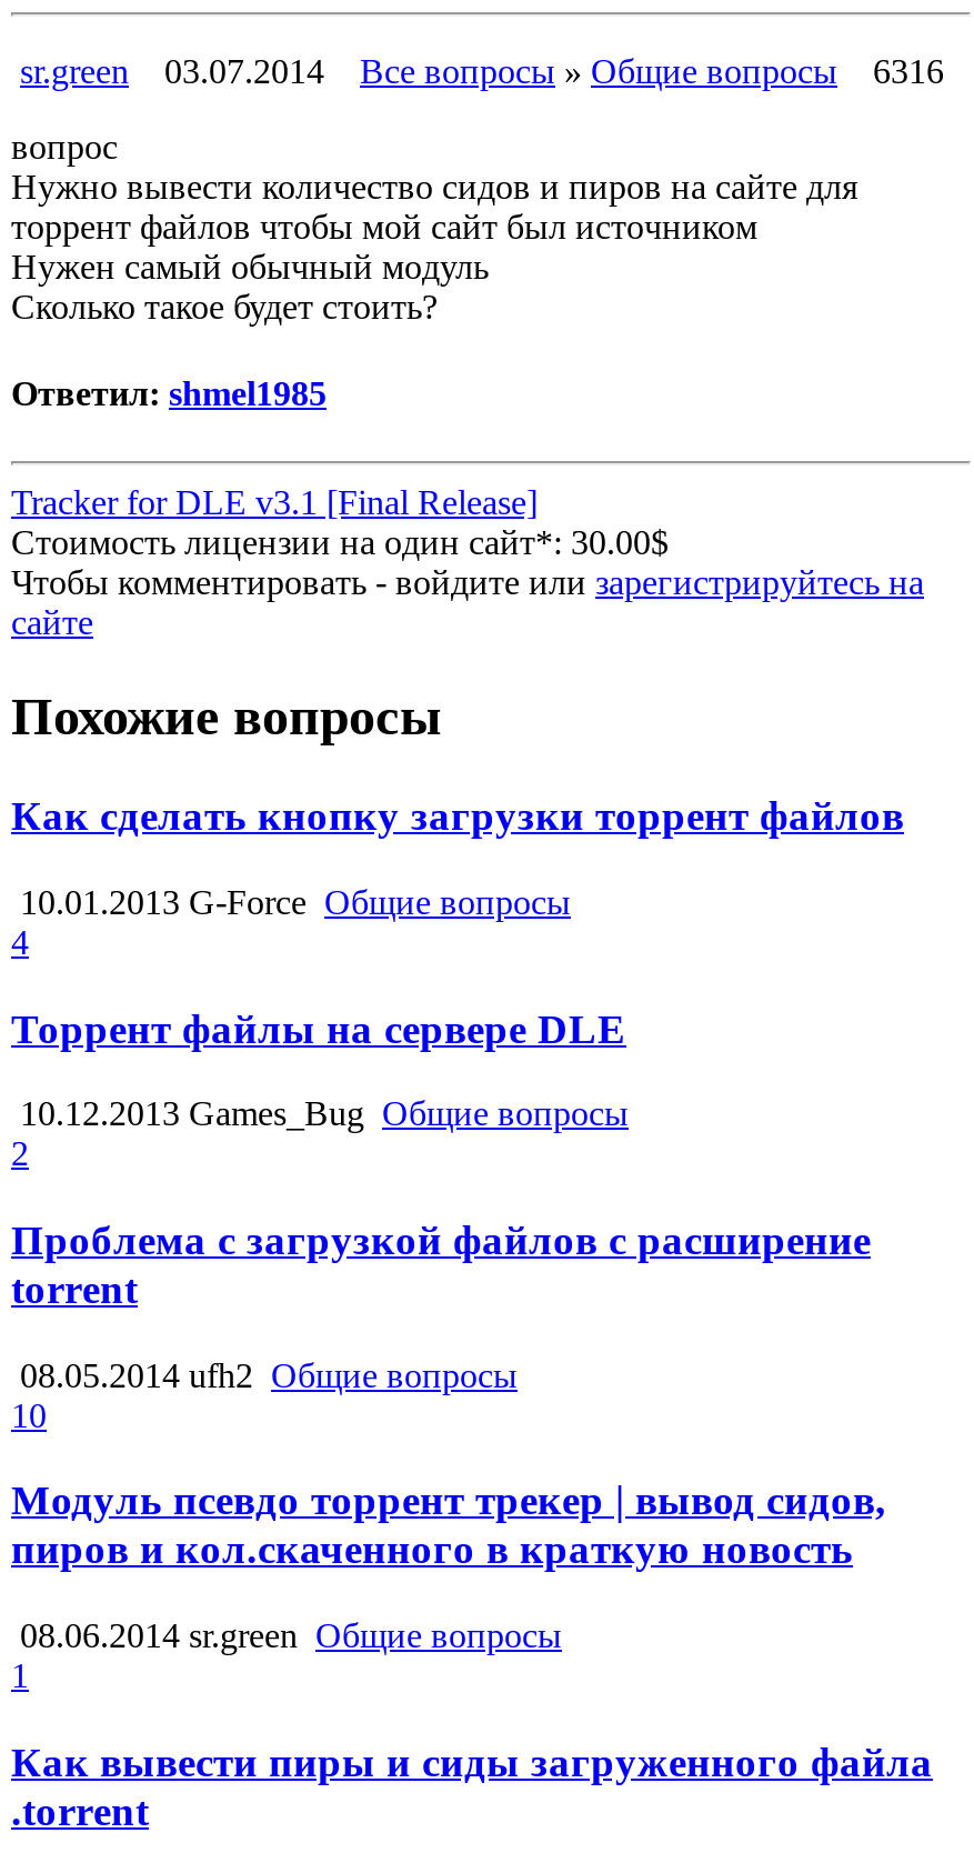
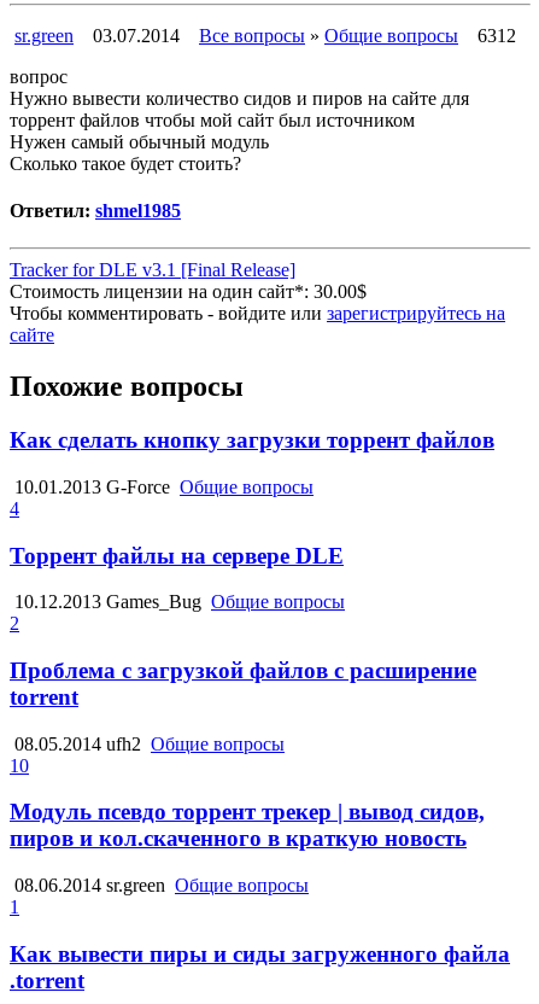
[20,52,944,90] sr.green 03.07.2014 Все вопросы» Общие вопросы 6316 -> [14,25,516,46] sr.green 03.07.2014 Все вопросы» Общие вопросы 6312

